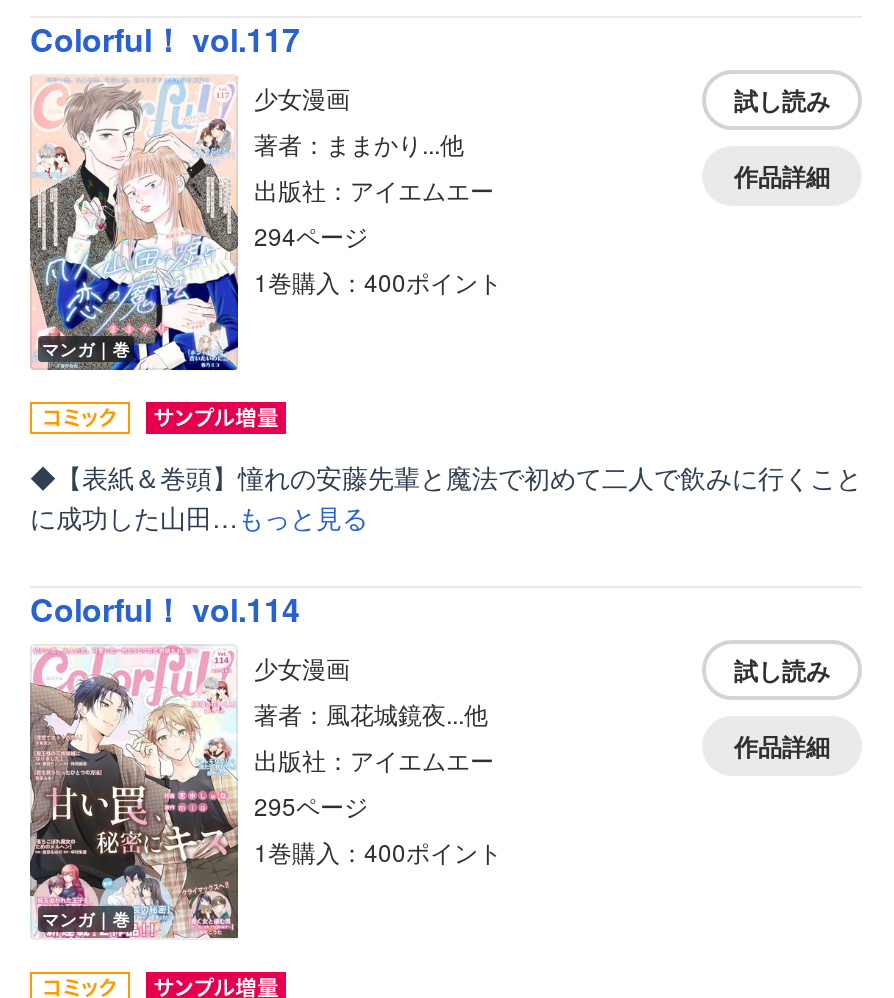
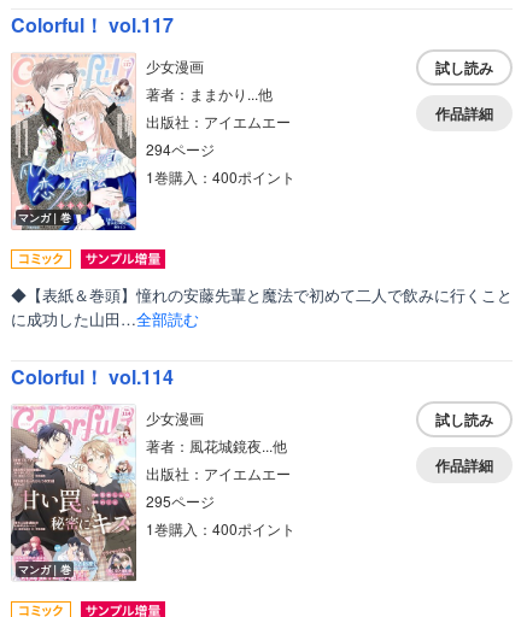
[30,498,368,536] に成功した山田…もっと見る -> [11,307,199,330] に成功した山田…全部読む

